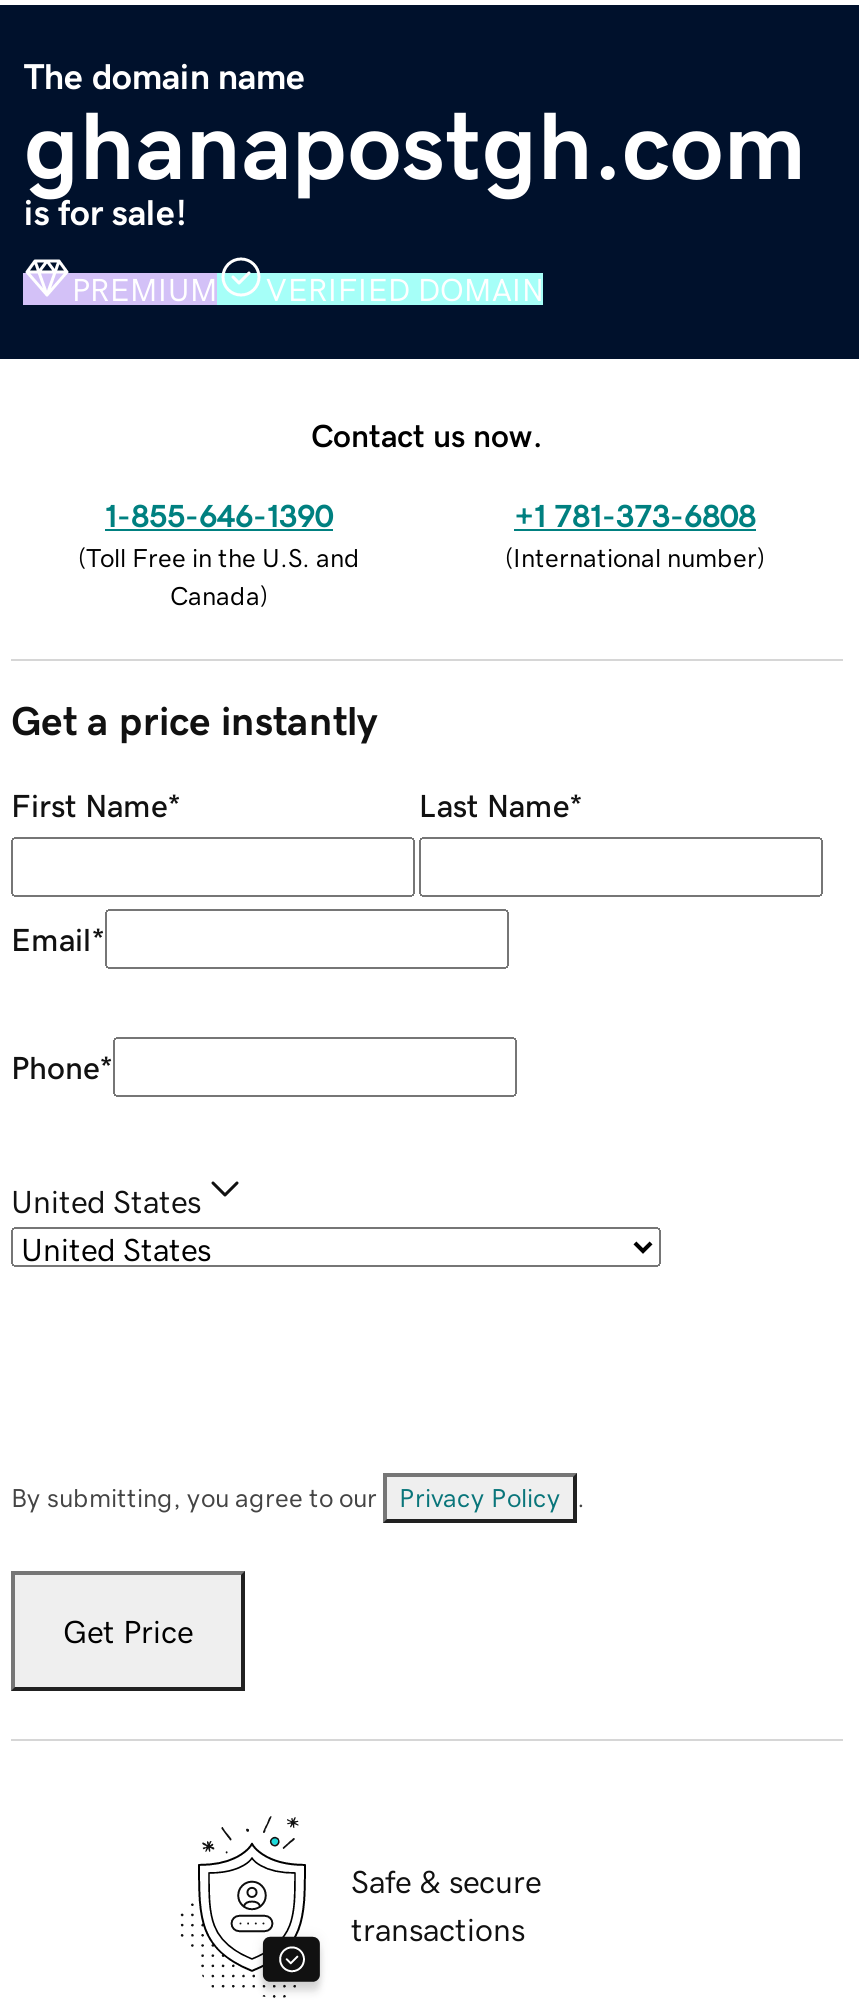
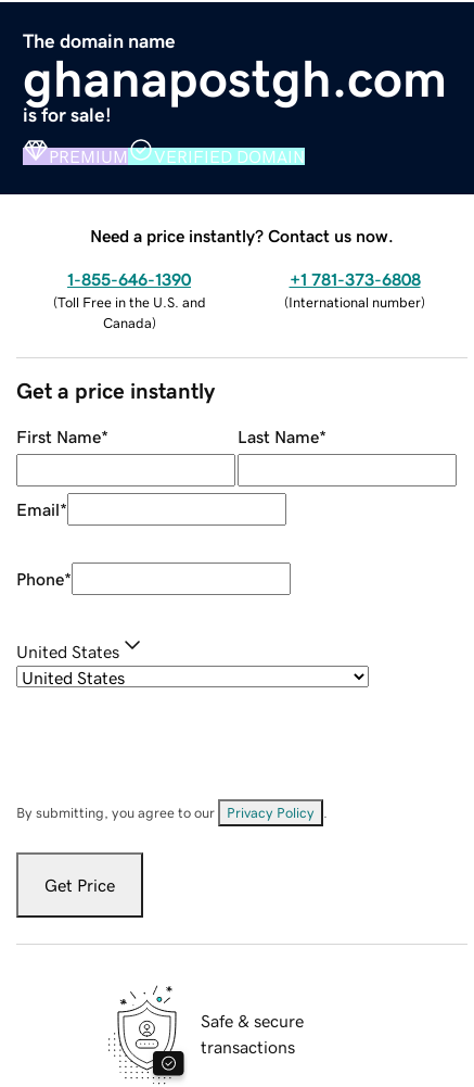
[311,418,543,450] Contact us now. -> [90,227,394,244] Need a price instantly? Contact us now.

